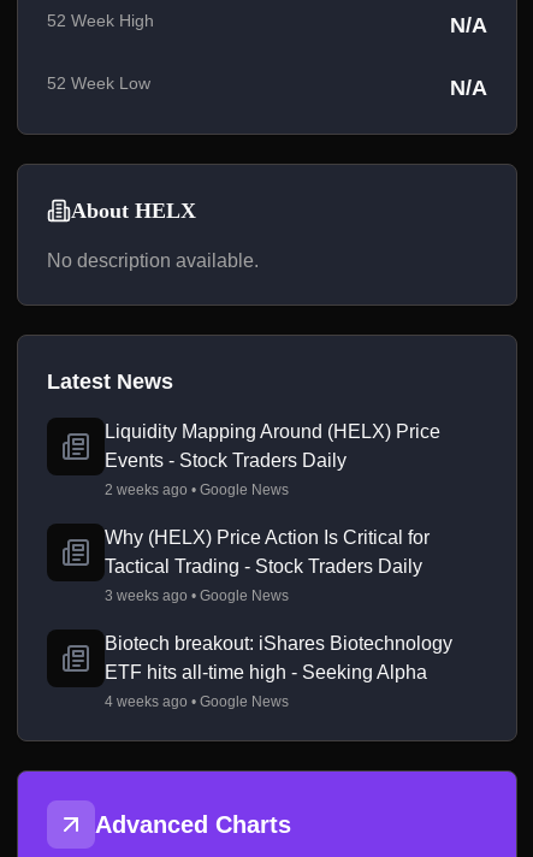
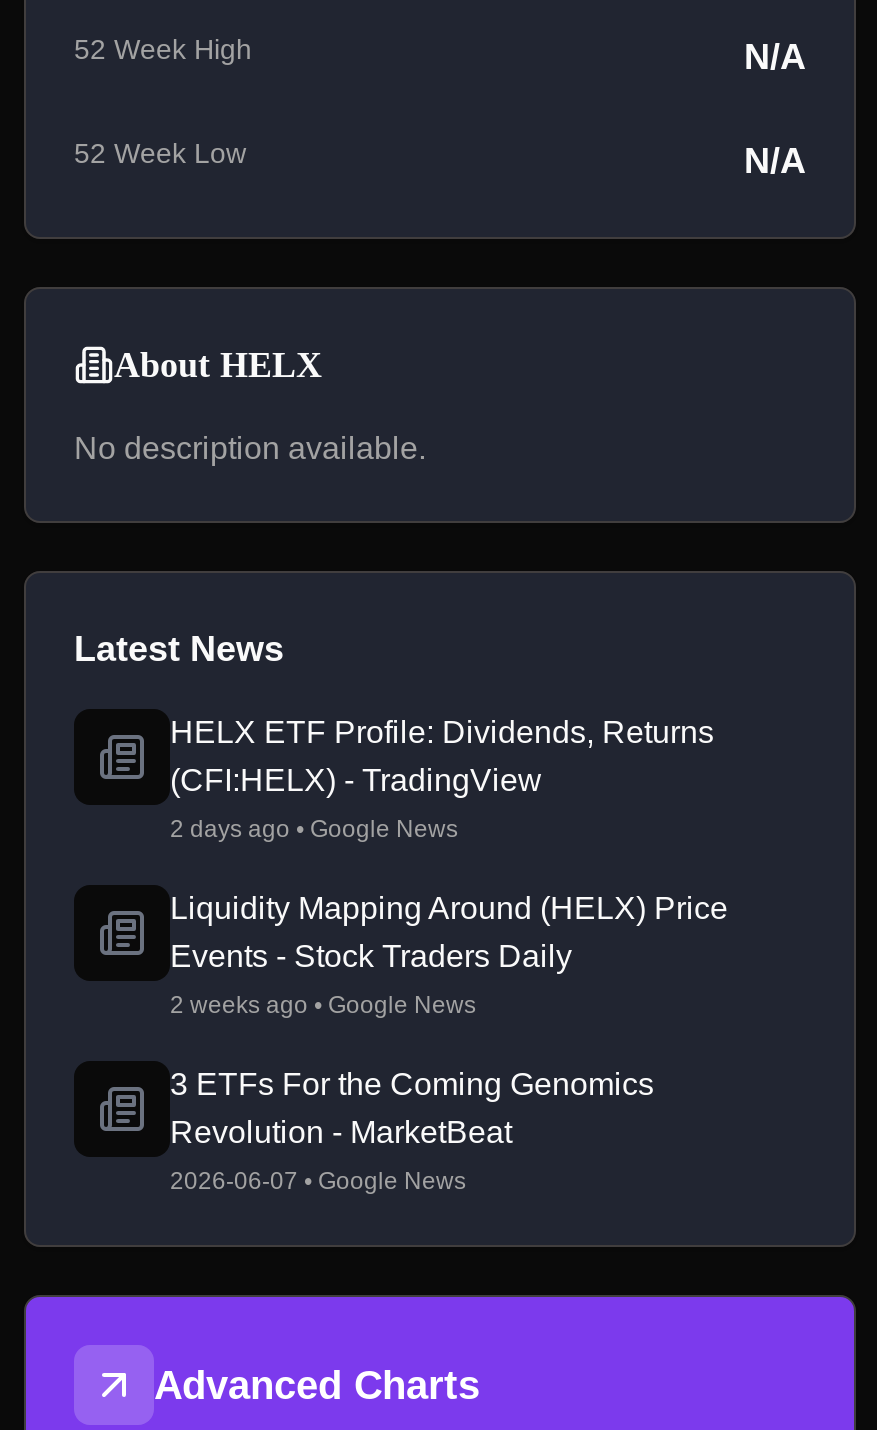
none -> [170,715,714,843] HELX ETF Profile: Dividends, Returns | (CFI:HELX) - TradingView | 2 days ago • Google News
moved [105,421,440,498] -> [170,891,728,1019]: Liquidity Mapping Around (HELX) Price | Events - Stock Traders Daily | 2 weeks ago • Google News
[105,527,452,710] Why (HELX) Price Action Is Critical for | Tactical Trading - Stock Traders Daily | 3 weeks ago • Google News | Biotech breakout: iShares Biotechnology | ETF hits all-time high - Seeking Alpha | 4 weeks ago • Google News -> [170,1067,654,1195] 3 ETFs For the Coming Genomics | Revolution - MarketBeat | 2026-06-07 • Google News

